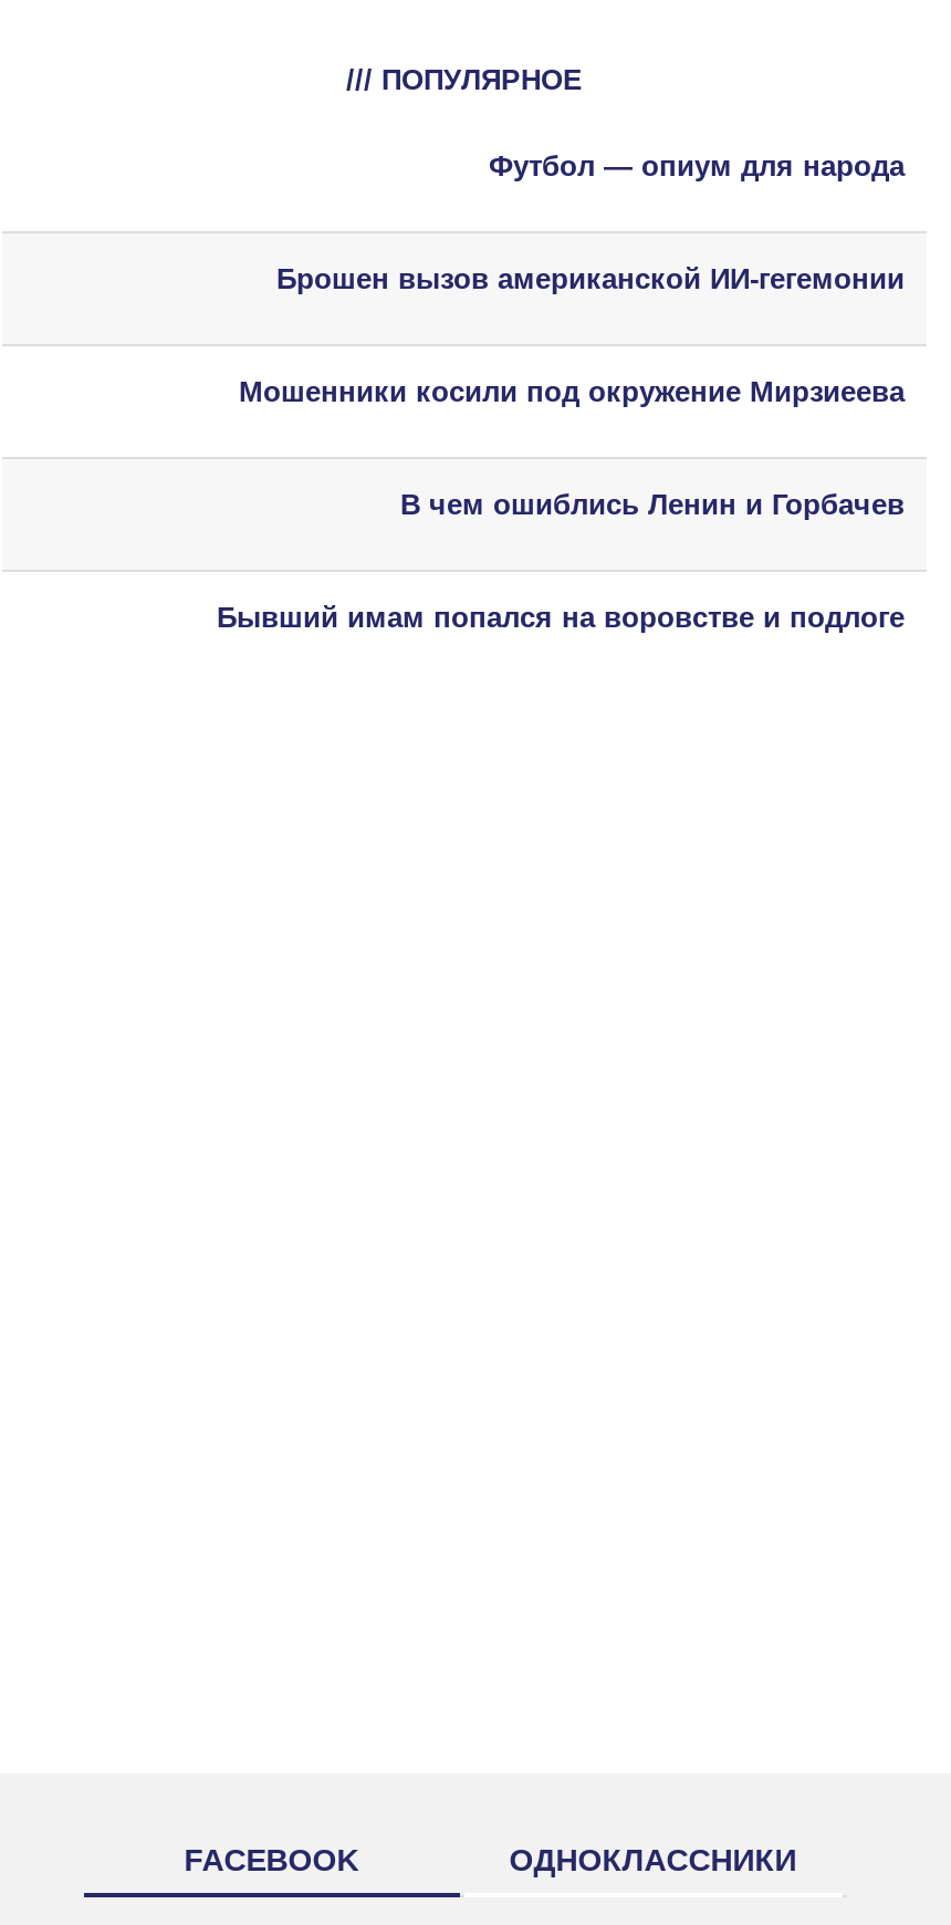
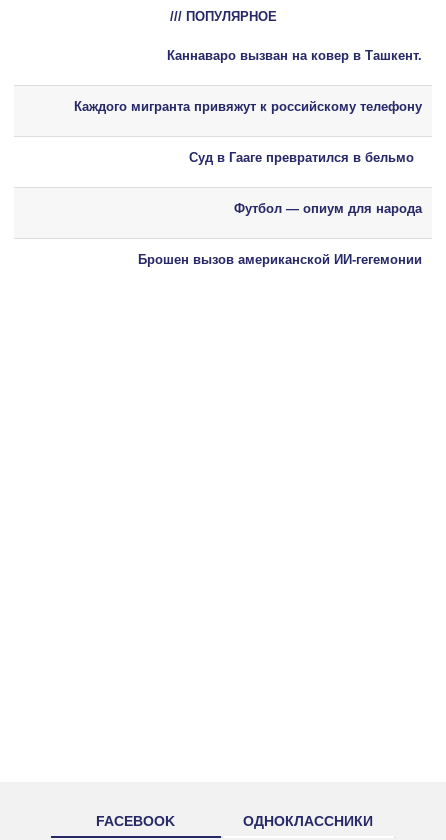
none -> [74,48,422,165] Каннаваро вызван на ковер в Ташкент. | Каждого мигранта привяжут к российскому телефону | Суд в Гааге превратился в бельмо
moved [276,149,905,295] -> [138,201,422,267]: Футбол — опиум для народа | Брошен вызов американской ИИ-гегемонии
[217,375,905,634] Мошенники косили под окружение Мирзиеева | В чем ошиблись Ленин и Горбачев | Бывший имам попался на воровстве и подлоге -> none

